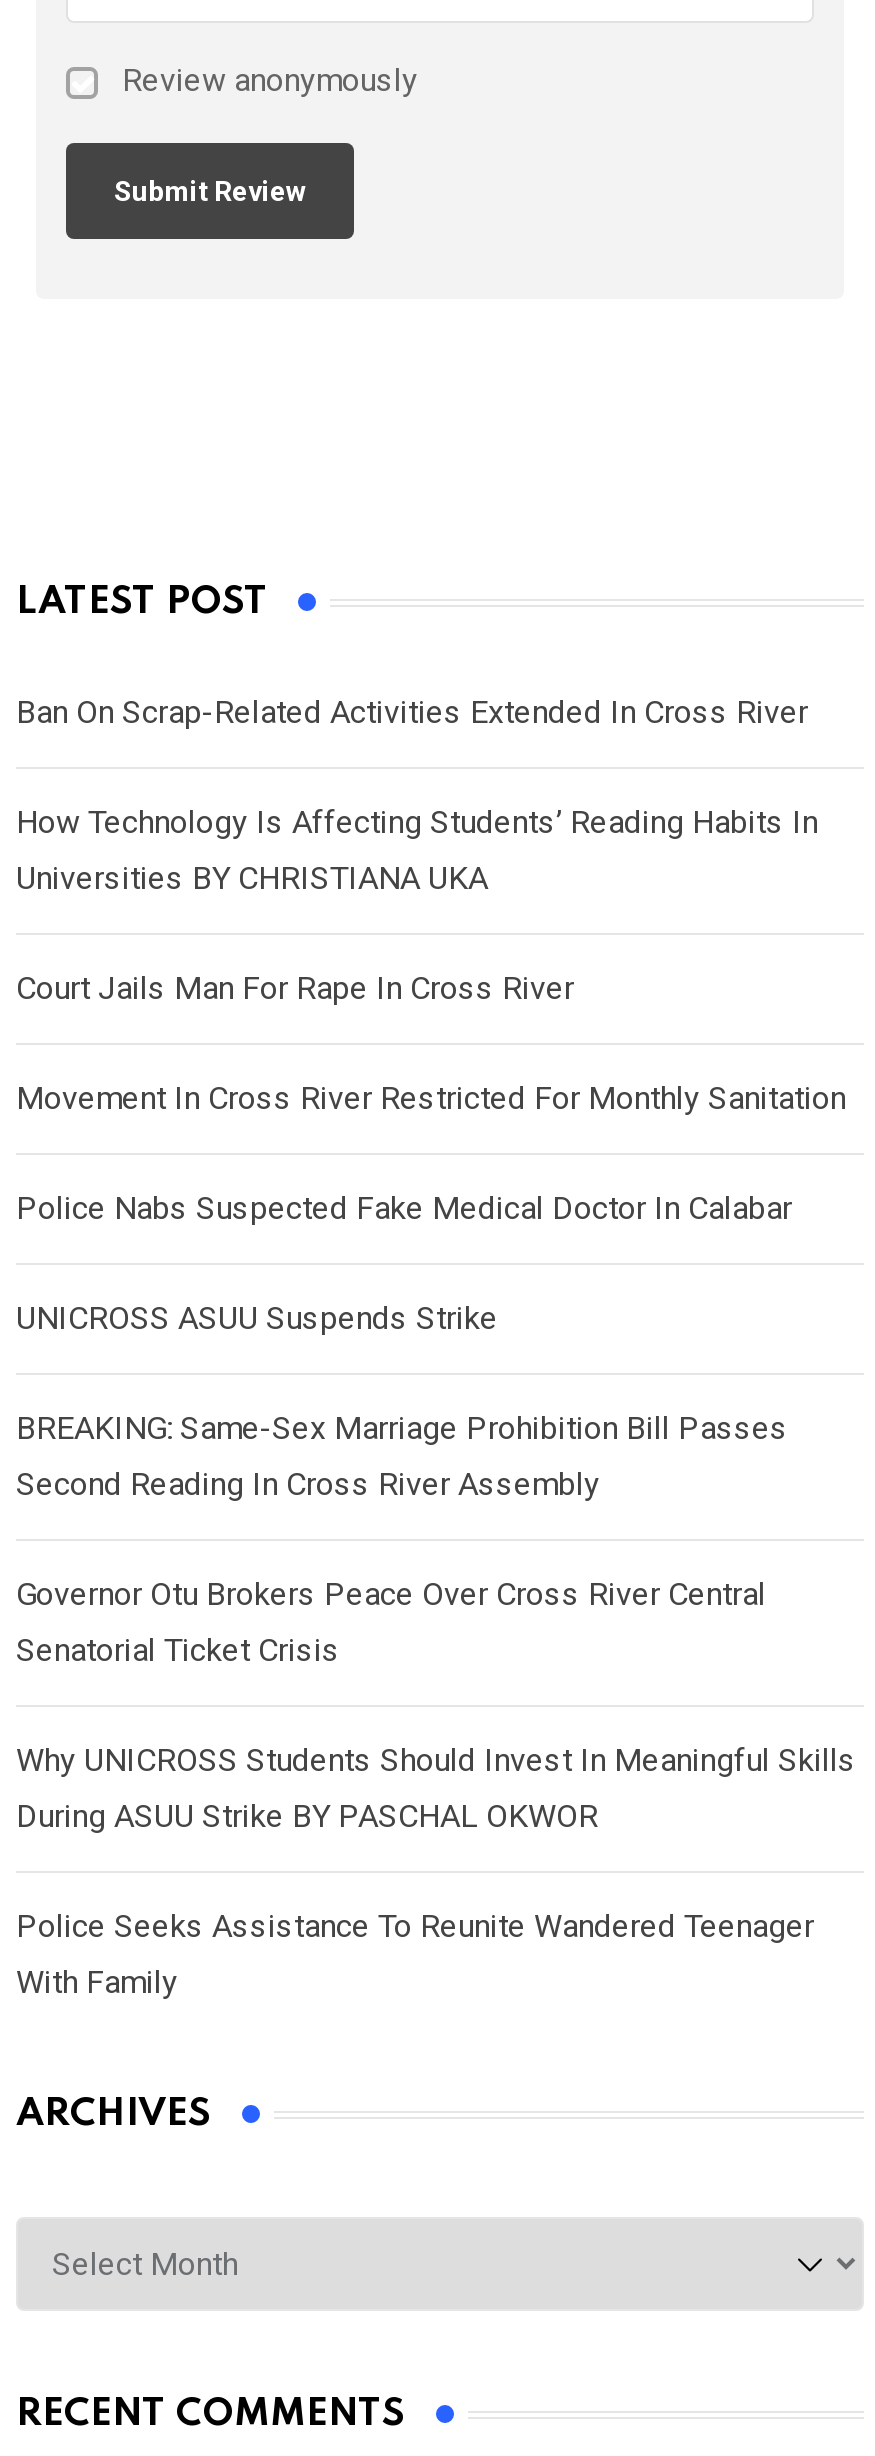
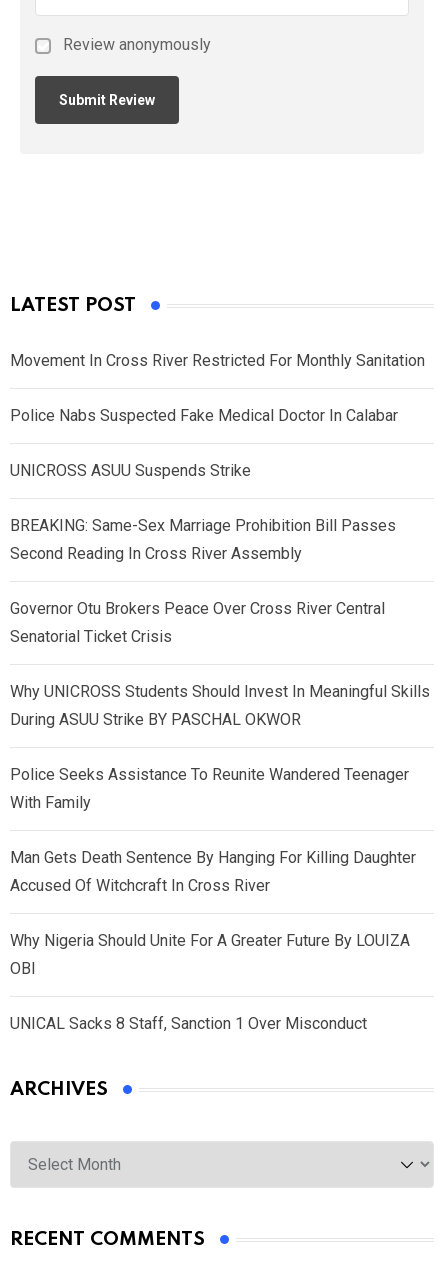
[16,693,818,1007] Ban On Scrap-Related Activities Extended In Cross River | How Technology Is Affecting Students’ Reading Habits In | Universities BY CHRISTIANA UKA | Court Jails Man For Rape In Cross River -> none
moved [16,1079,856,2001] -> [10,351,430,812]: Movement In Cross River Restricted For Monthly Sanitation | Police Nabs Suspected Fake Medical Doctor In Calabar | UNICROSS ASUU Suspends Strike | ... | Police Seeks Assistance To Reunite Wandered Teenager | With Family
none -> [10,848,416,1033] Man Gets Death Sentence By Hanging For Killing Daughter | Accused Of Witchcraft In Cross River | Why Nigeria Should Unite For A Greater Future By LOUIZA | OBI | UNICAL Sacks 8 Staff, Sanction 1 Over Misconduct

